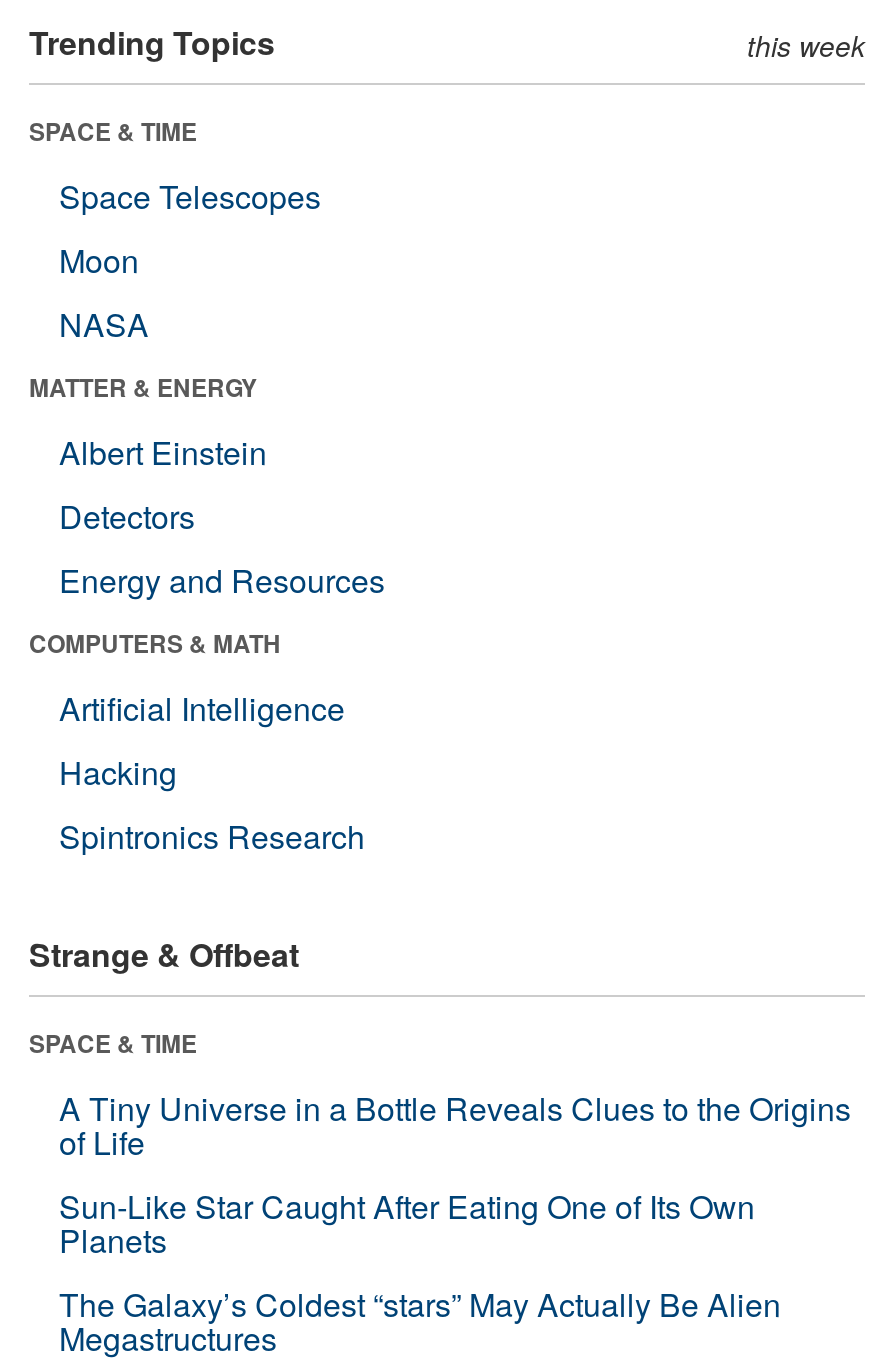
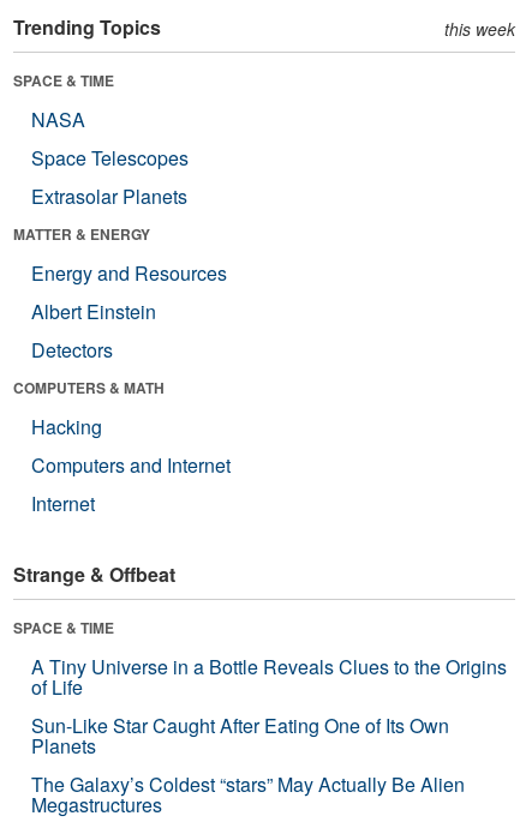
moved [59,173,321,219] -> [31,144,189,171]: Space Telescopes
[59,237,139,283] Moon -> none
moved [59,301,149,347] -> [31,105,85,133]: NASA
none -> [31,182,187,210] Extrasolar Planets
moved [59,429,267,539] -> [31,297,156,363]: Albert Einstein | Detectors
moved [59,557,385,603] -> [31,259,227,287]: Energy and Resources
[59,685,345,731] Artificial Intelligence -> none
moved [59,749,177,795] -> [31,413,102,440]: Hacking
[59,813,365,859] Spintronics Research -> [31,451,231,517] Computers and Internet | Internet

